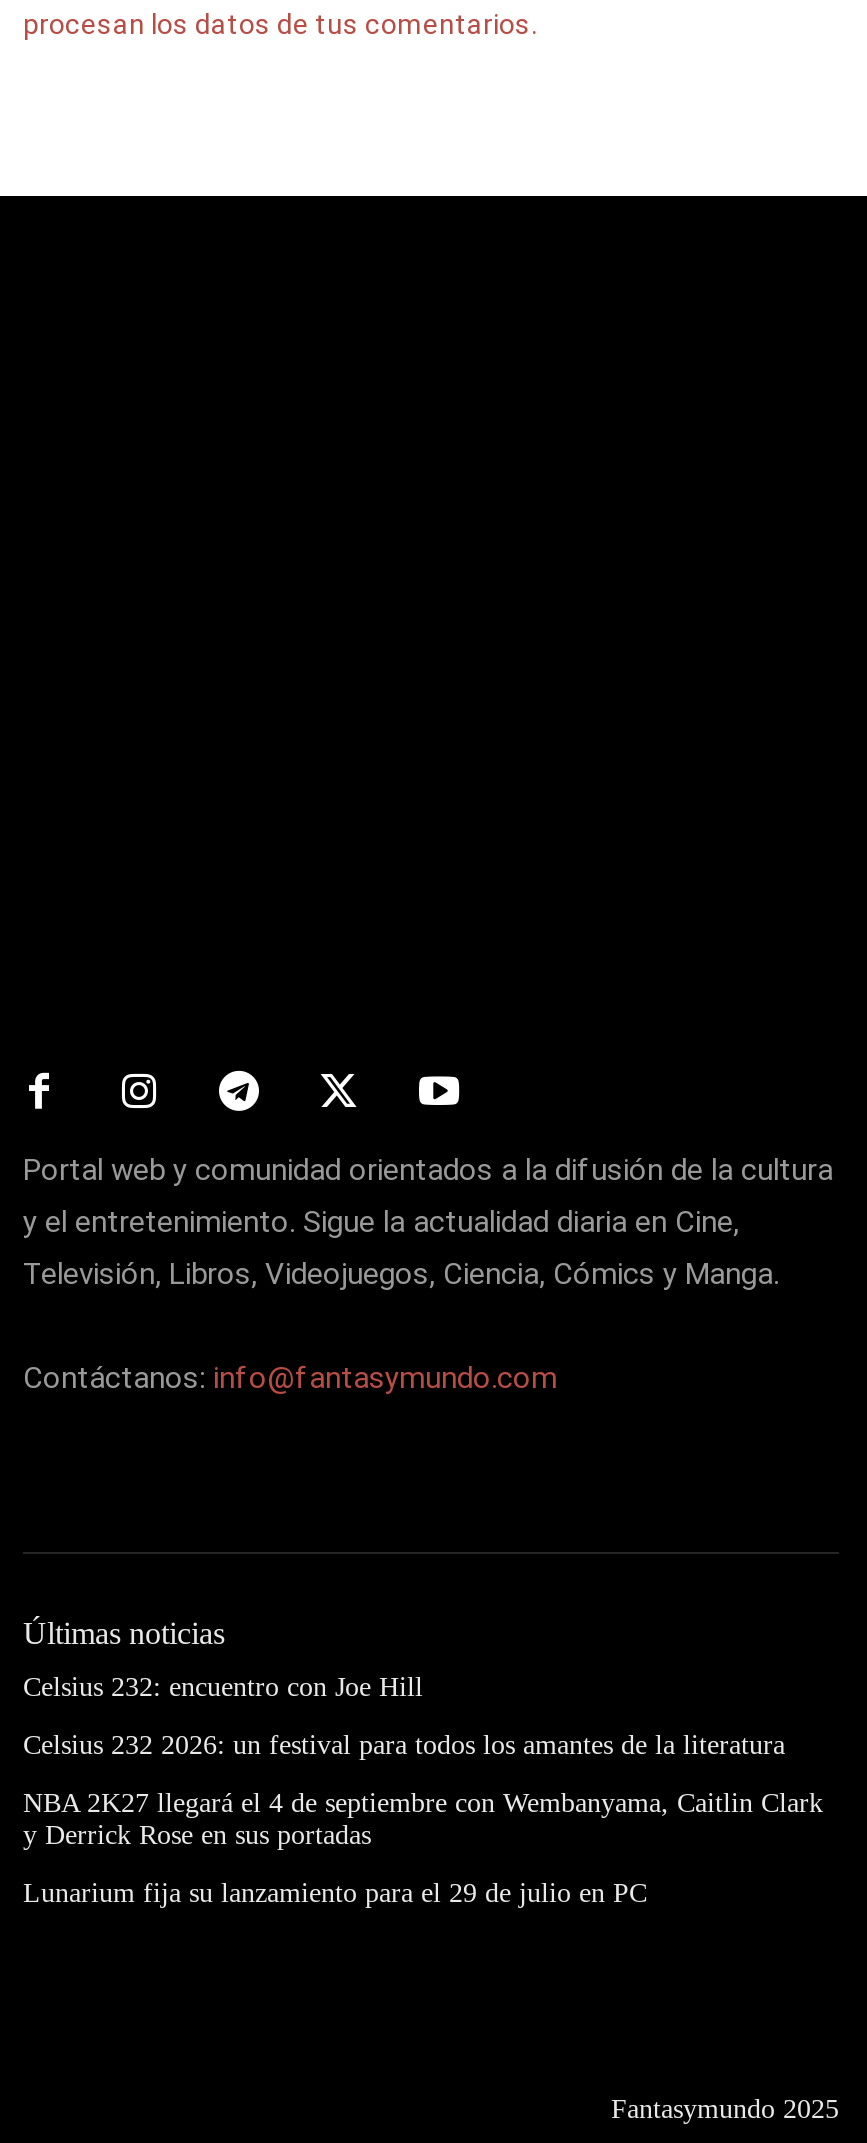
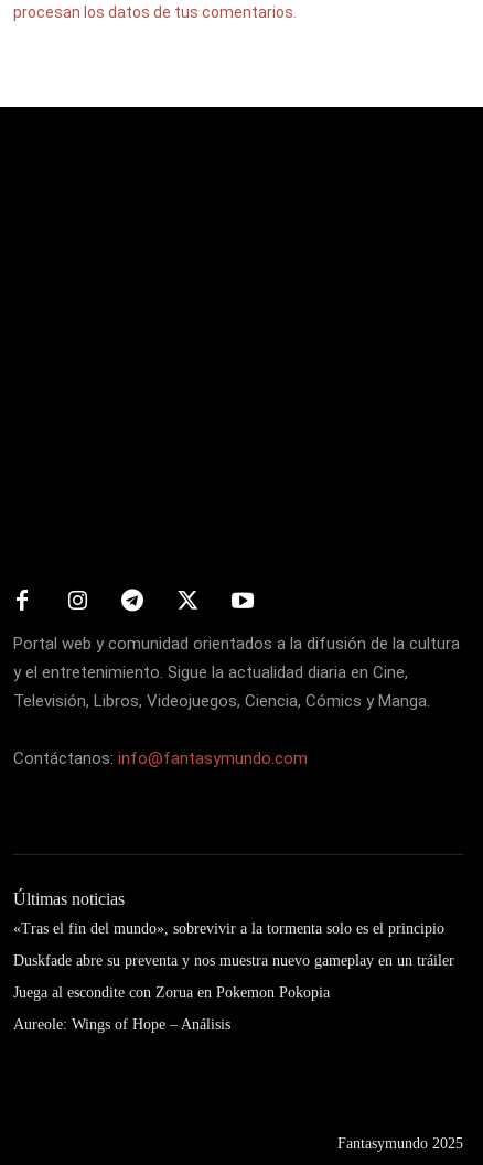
[23,1671,423,1701] Celsius 232: encuentro con Joe Hill -> [13,921,444,937] «Tras el fin del mundo», sobrevivir a la tormenta solo es el principio
[23,1729,785,1759] Celsius 232 2026: un festival para todos los amantes de la literatura -> [13,953,454,969] Duskfade abre su preventa y nos muestra nuevo gameplay en un tráiler
[23,1787,823,1849] NBA 2K27 llegará el 4 de septiembre con Wembanyama, Caitlin Clark | y Derrick Rose en sus portadas -> [13,985,330,1001] Juega al escondite con Zorua en Pokemon Pokopia
[23,1877,647,1907] Lunarium fija su lanzamiento para el 29 de julio en PC -> [13,1017,230,1033] Aureole: Wings of Hope – Análisis

